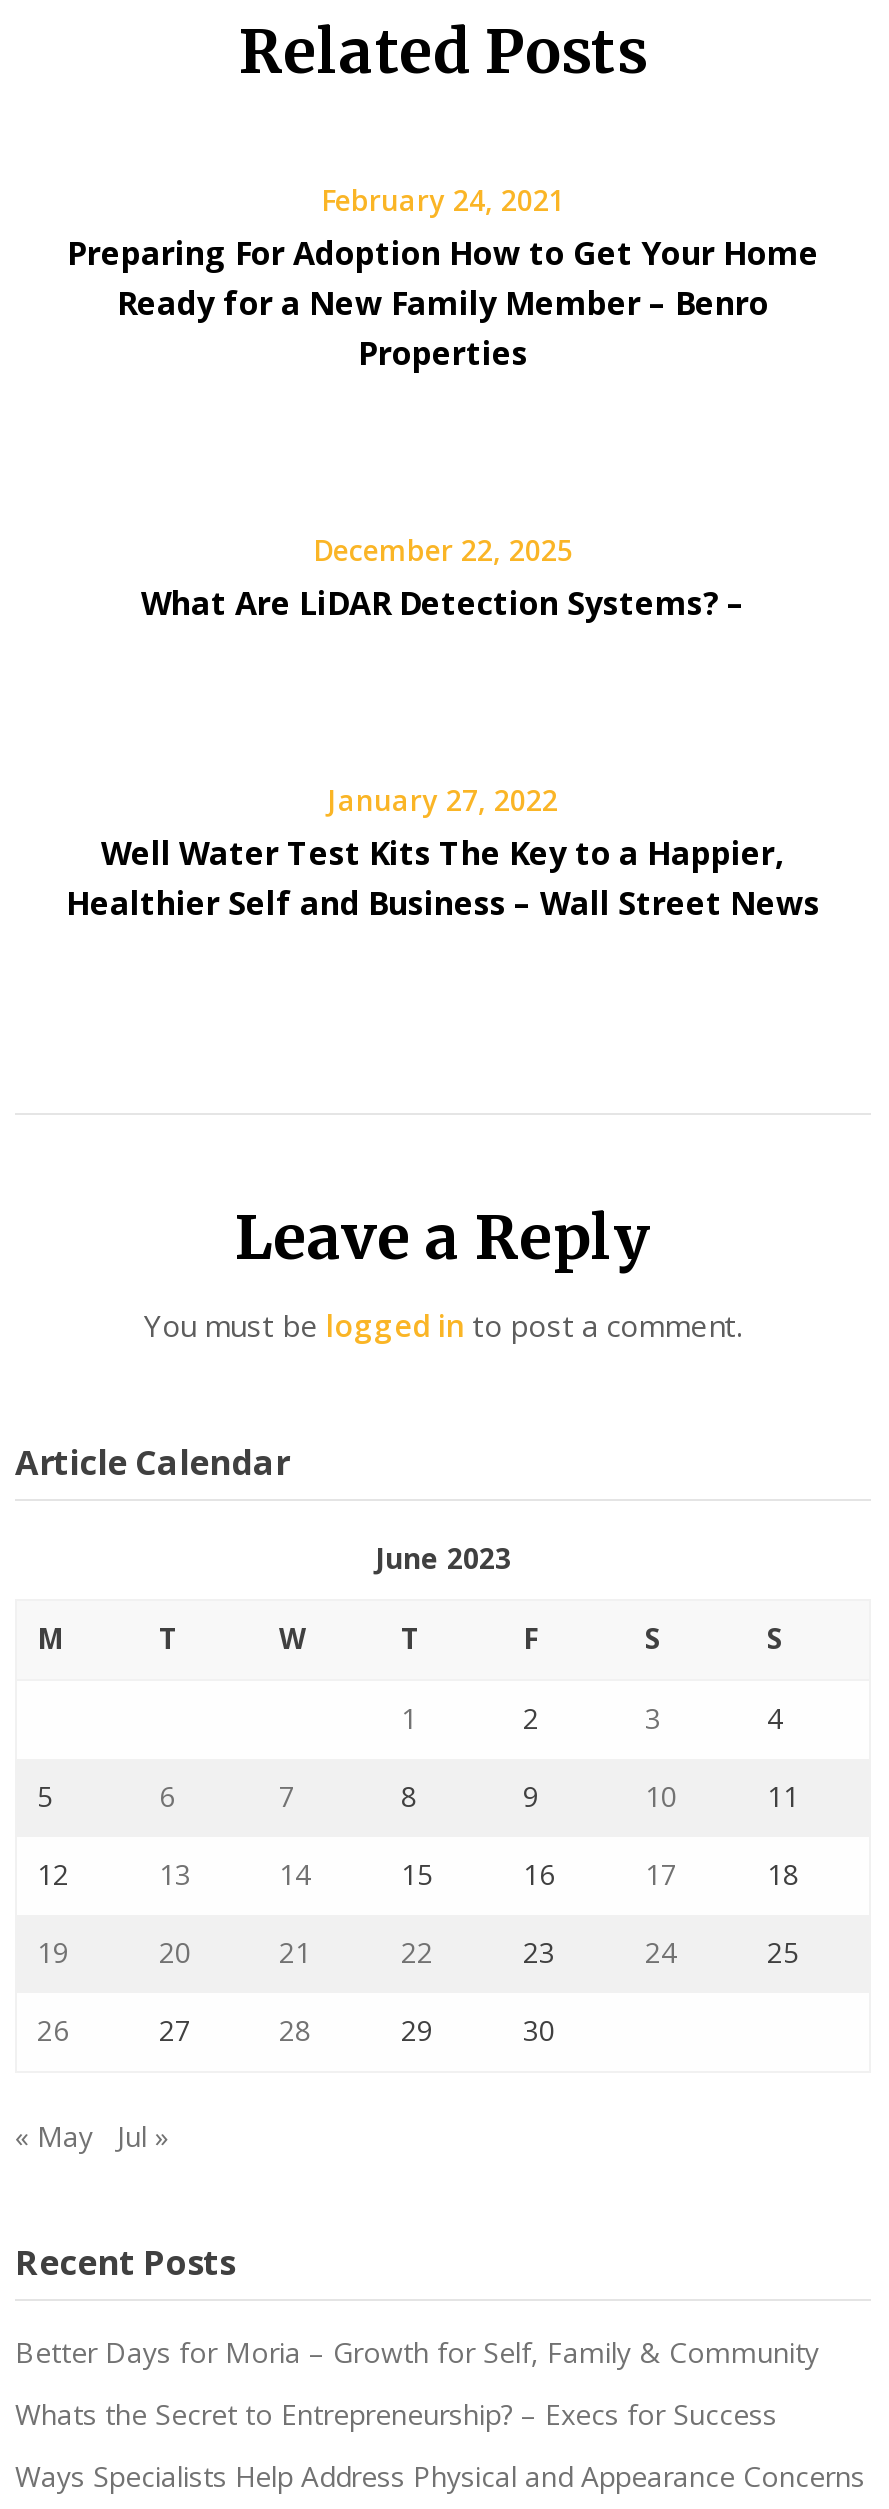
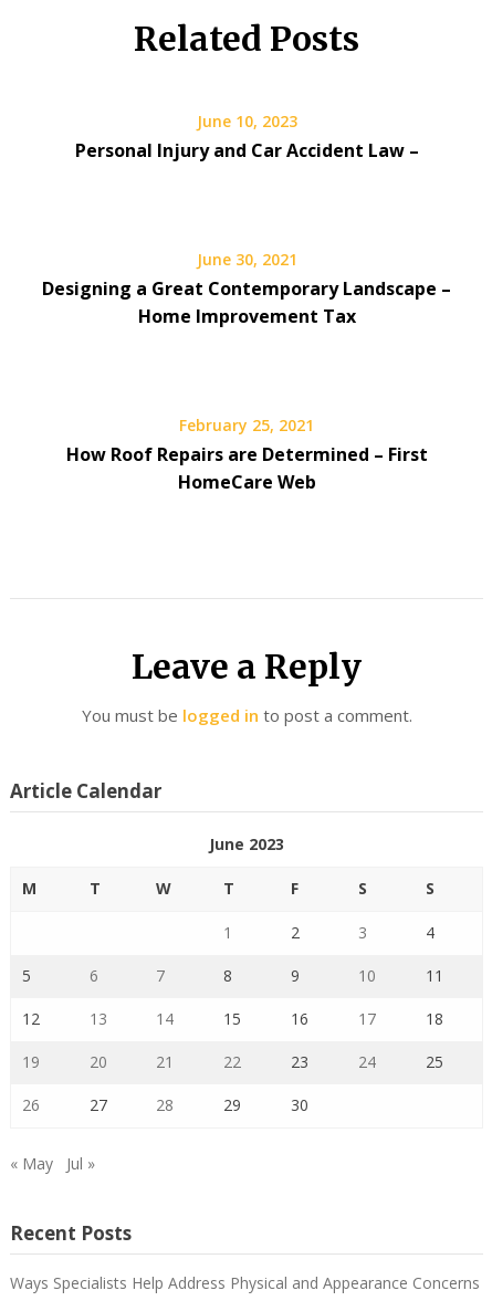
[67,180,819,374] February 24, 2021 | Preparing For Adoption How to Get Your Home | Ready for a New Family Member – Benro | Properties -> [75,110,418,162] June 10, 2023 | Personal Injury and Car Accident Law –
[141,530,745,624] December 22, 2025 | What Are LiDAR Detection Systems? – -> [42,248,451,328] June 30, 2021 | Designing a Great Contemporary Landscape – | Home Improvement Tax
[66,780,820,924] January 27, 2022 | Well Water Test Kits The Key to a Happier, | Healthier Self and Business – Wall Street News -> [66,414,427,494] February 25, 2021 | How Roof Repairs are Determined – First | HomeCare Web
[15,2333,819,2433] Better Days for Moria – Growth for Self, Family & Community | Whats the Secret to Entrepreneurship? – Execs for Success -> none

